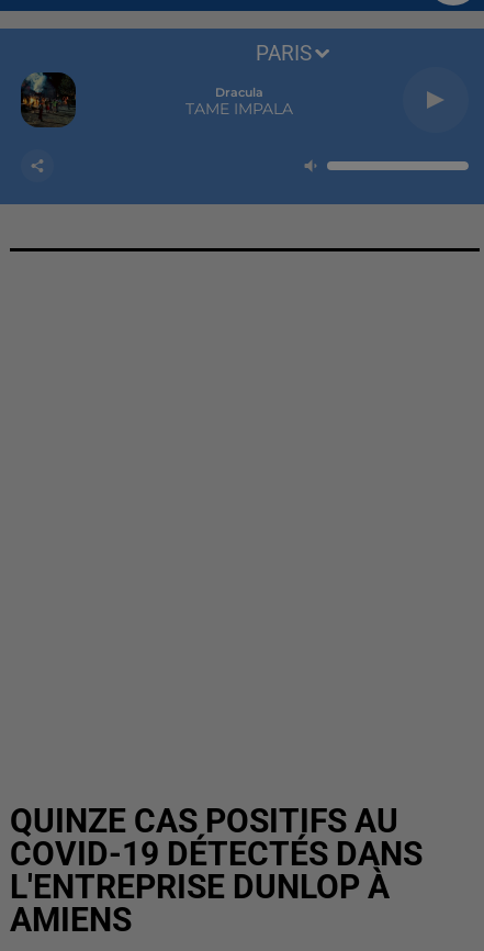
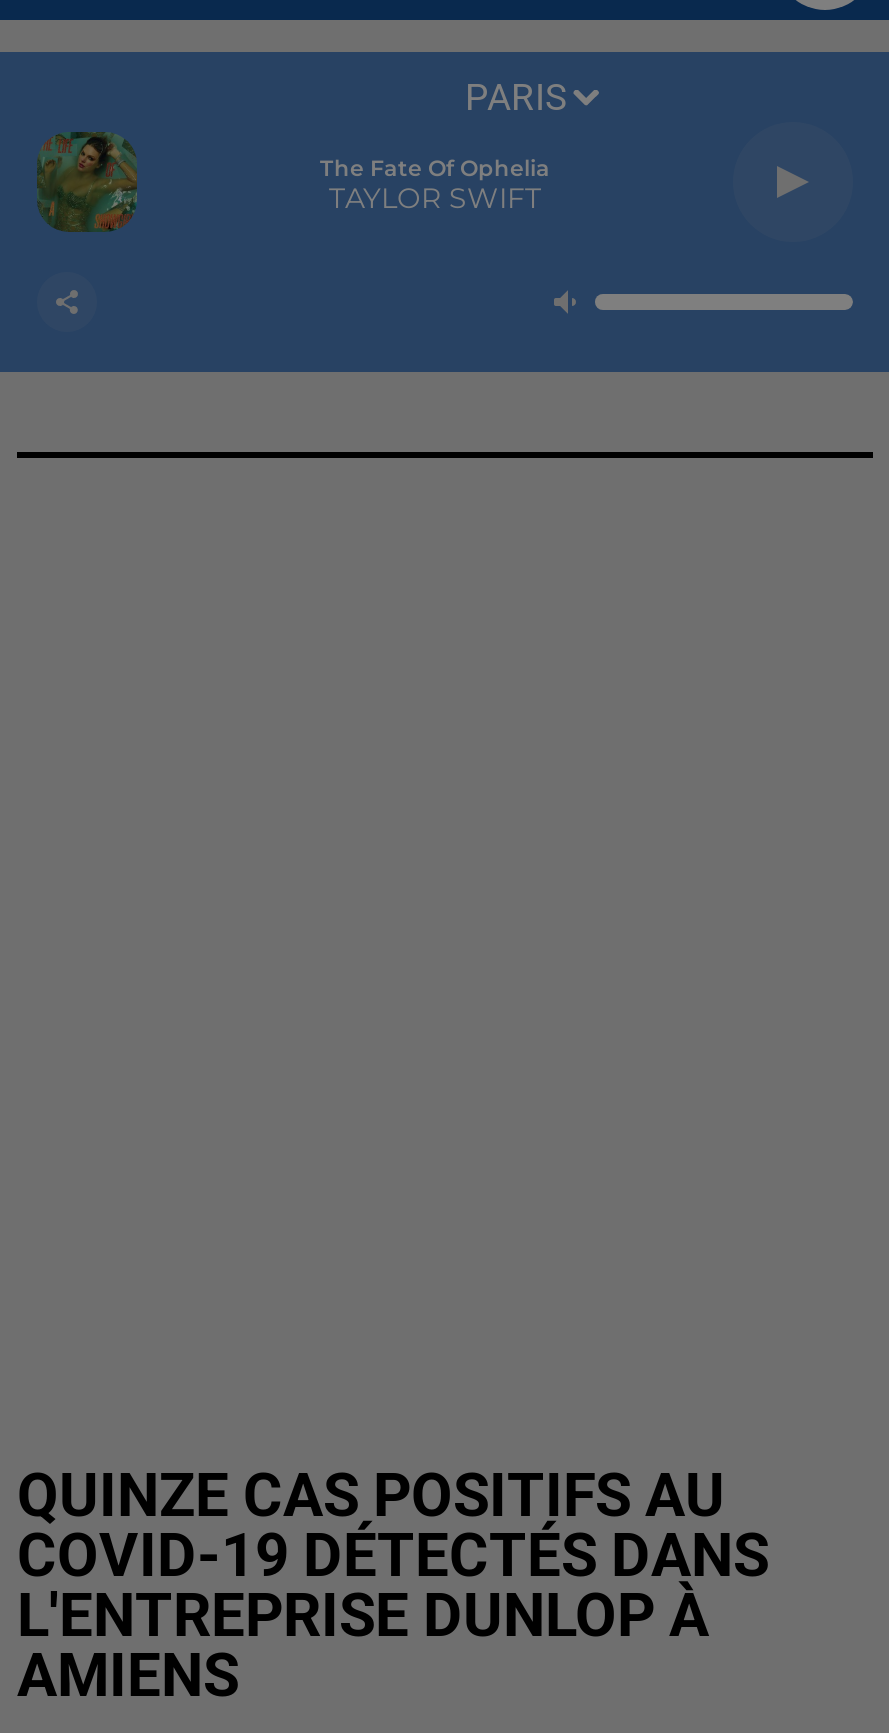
[20,71,77,127] [image] -> [35,130,139,232] [image]
[185,85,293,119] Dracula | TAME IMPALA -> [320,154,550,216] The Fate Of Ophelia | TAYLOR SWIFT

